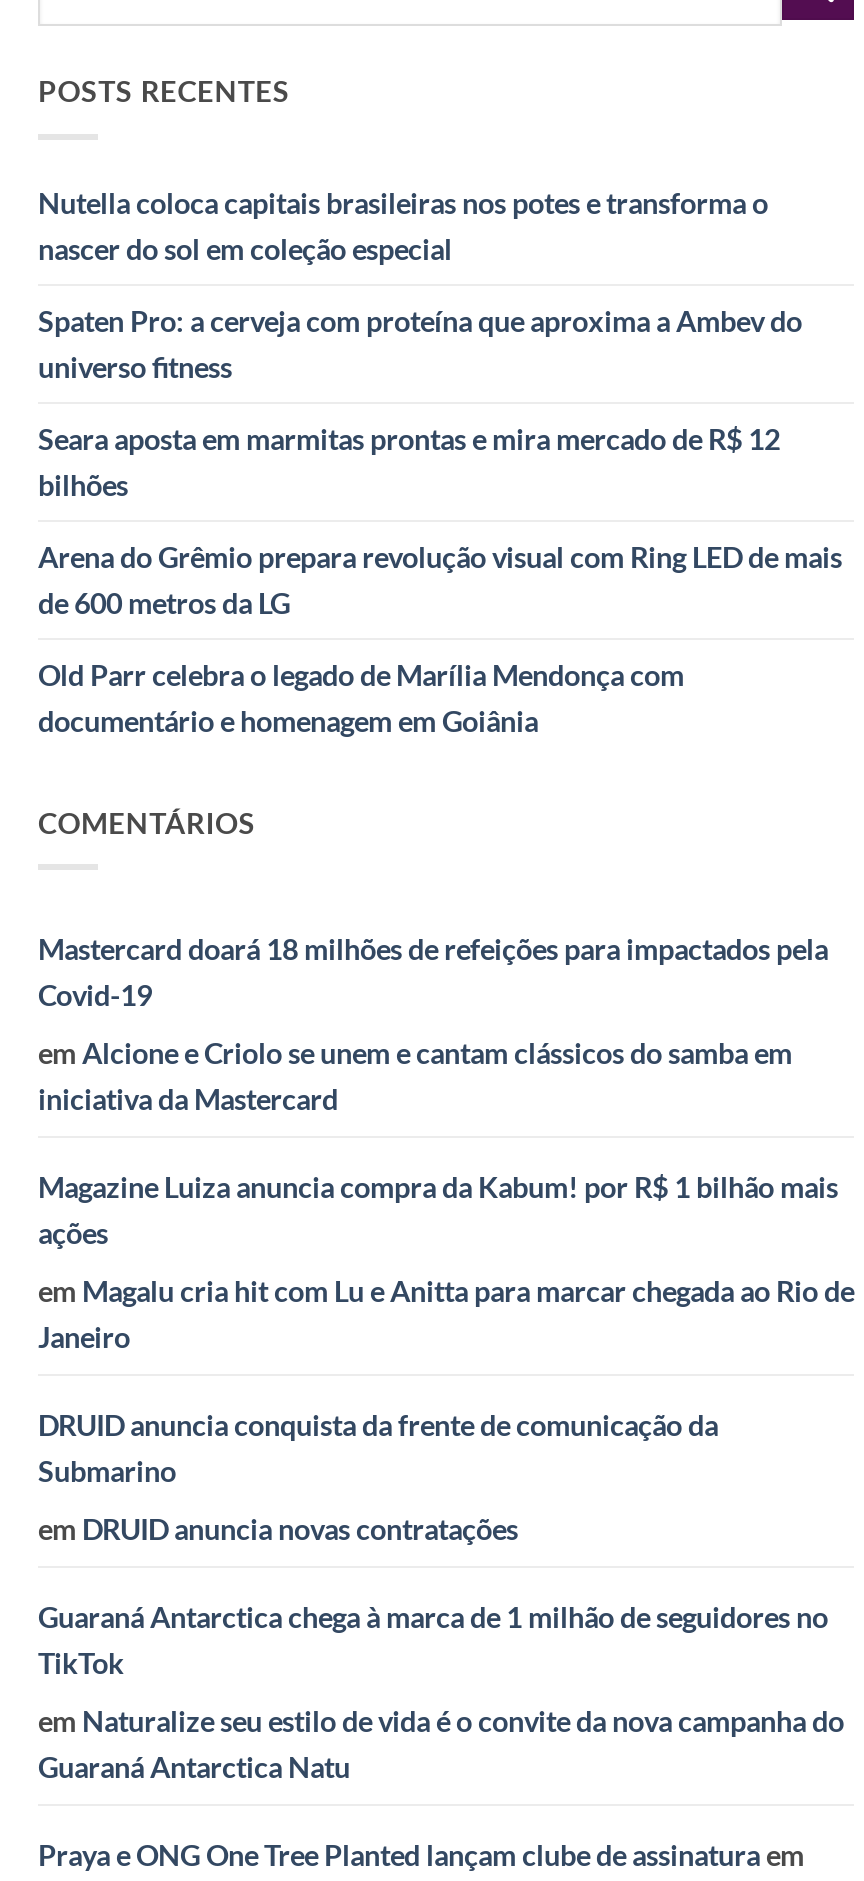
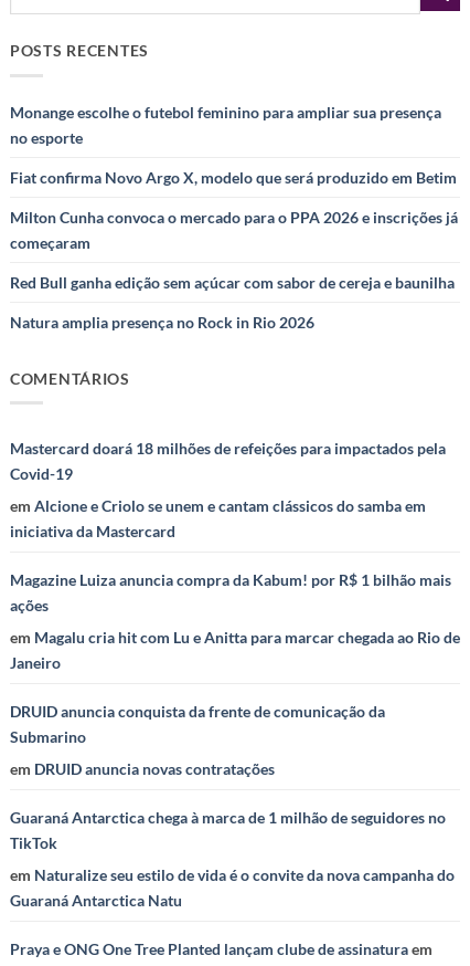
[38,186,768,266] Nutella coloca capitais brasileiras nos potes e transforma o | nascer do sol em coleção especial -> [10,103,441,147] Monange escolhe o futebol feminino para ampliar sua presença | no esporte
[38,304,802,384] Spaten Pro: a cerveja com proteína que aproxima a Ambev do | universo fitness -> [10,168,457,187] Fiat confirma Novo Argo X, modelo que será produzido em Betim
[38,422,780,502] Seara aposta em marmitas prontas e mira mercado de R$ 12 | bilhões -> [10,208,458,252] Milton Cunha convoca o mercado para o PPA 2026 e inscrições já | começaram
[38,540,842,620] Arena do Grêmio prepara revolução visual com Ring LED de mais | de 600 metros da LG -> [10,273,455,292] Red Bull ganha edição sem açúcar com sabor de cereja e baunilha
[38,658,684,738] Old Parr celebra o legado de Marília Mendonça com | documentário e homenagem em Goiânia -> [10,313,314,332] Natura amplia presença no Rock in Rio 2026

